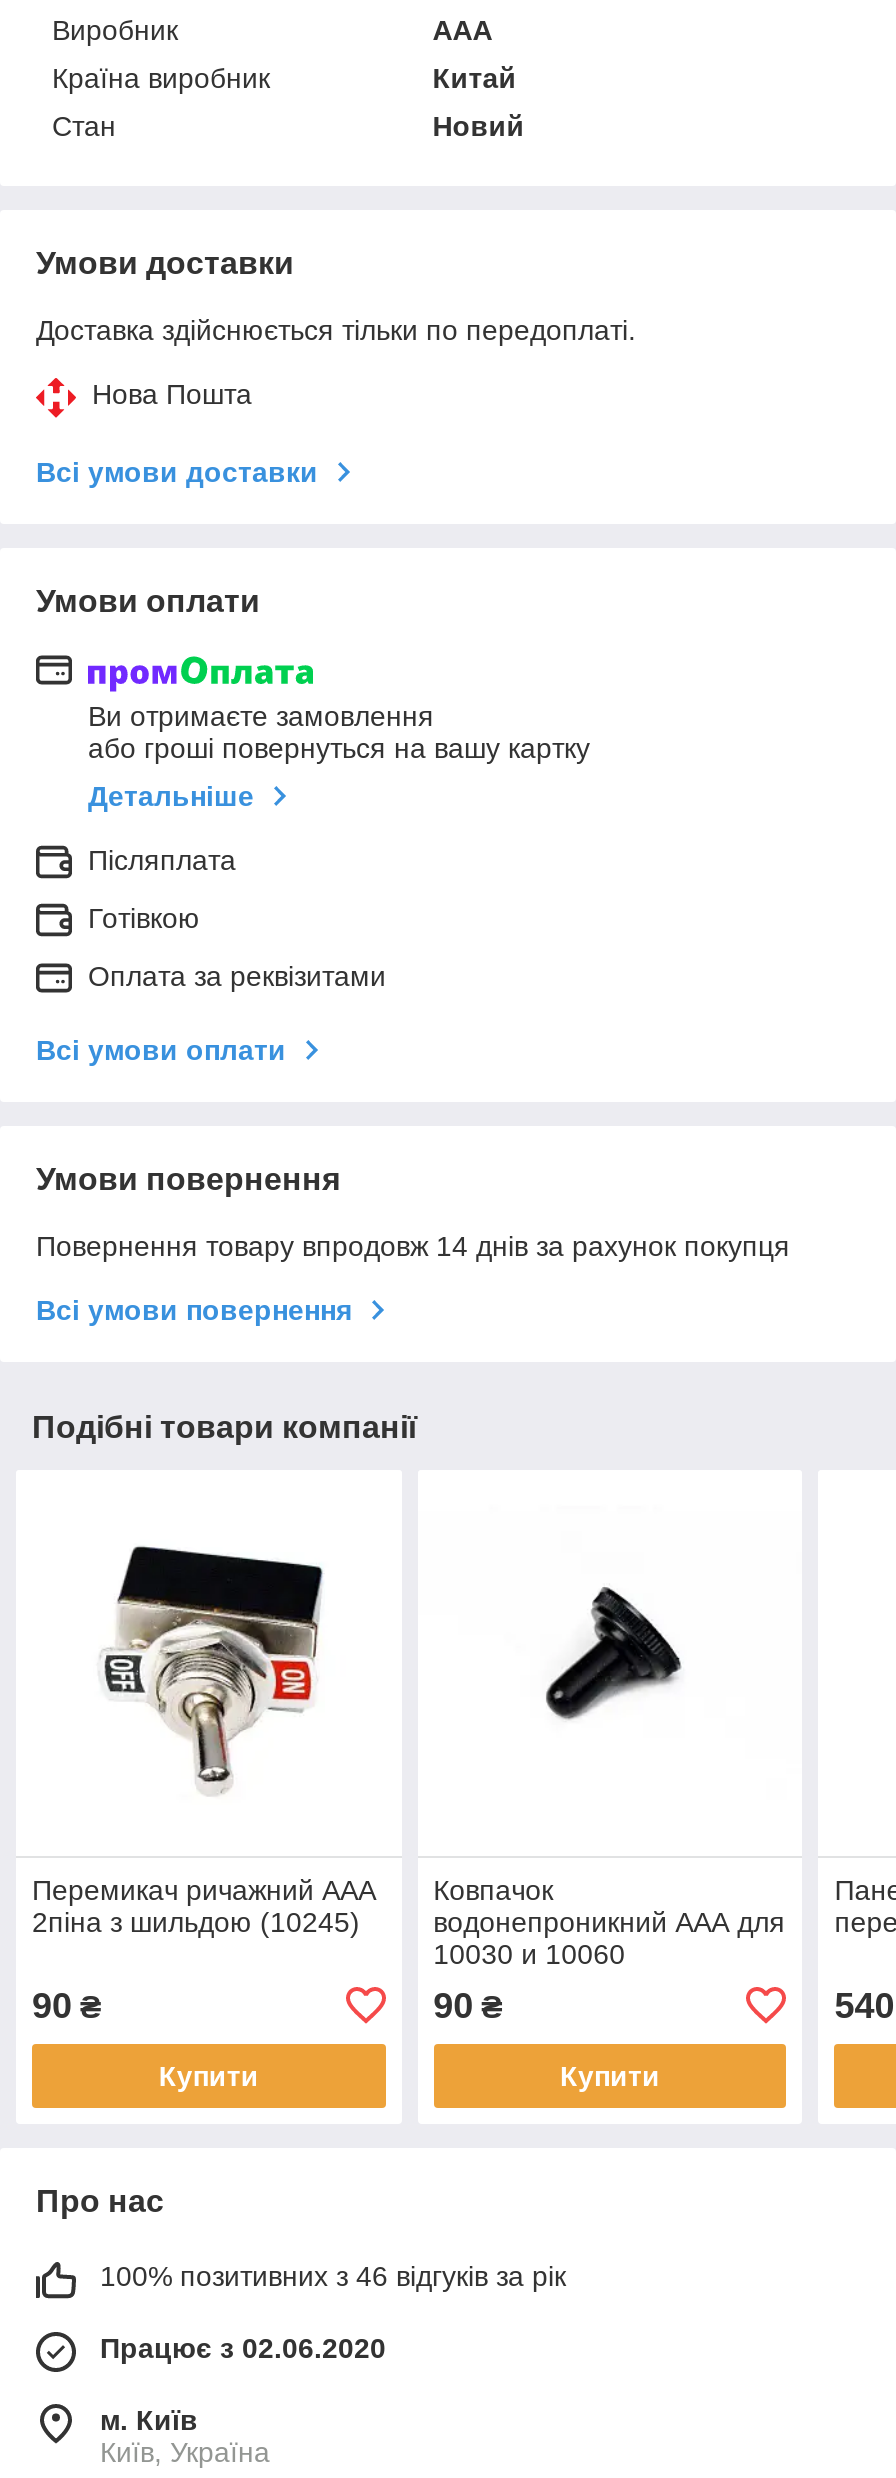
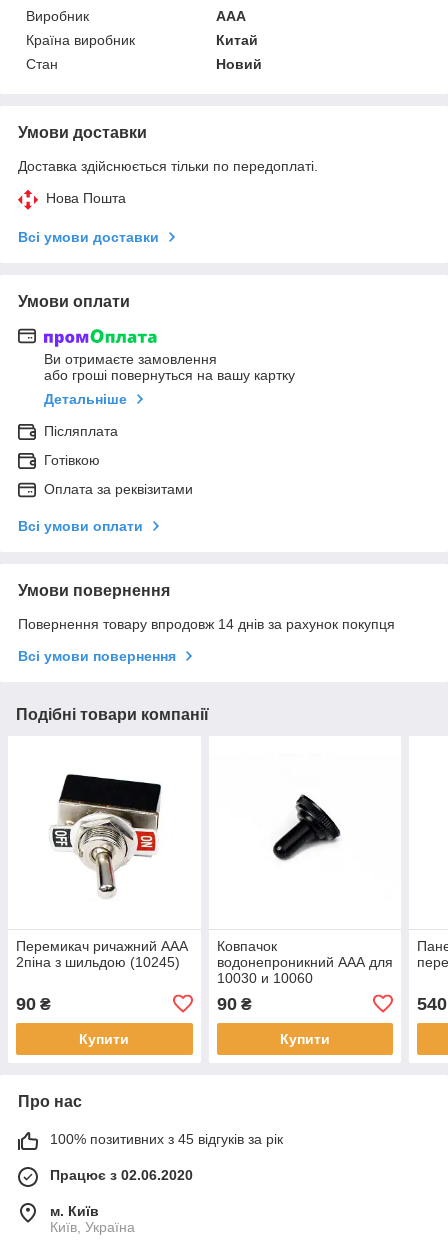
[100,2260,566,2292] 100% позитивних з 46 відгуків за рік -> [50,1131,283,1147] 100% позитивних з 45 відгуків за рік

